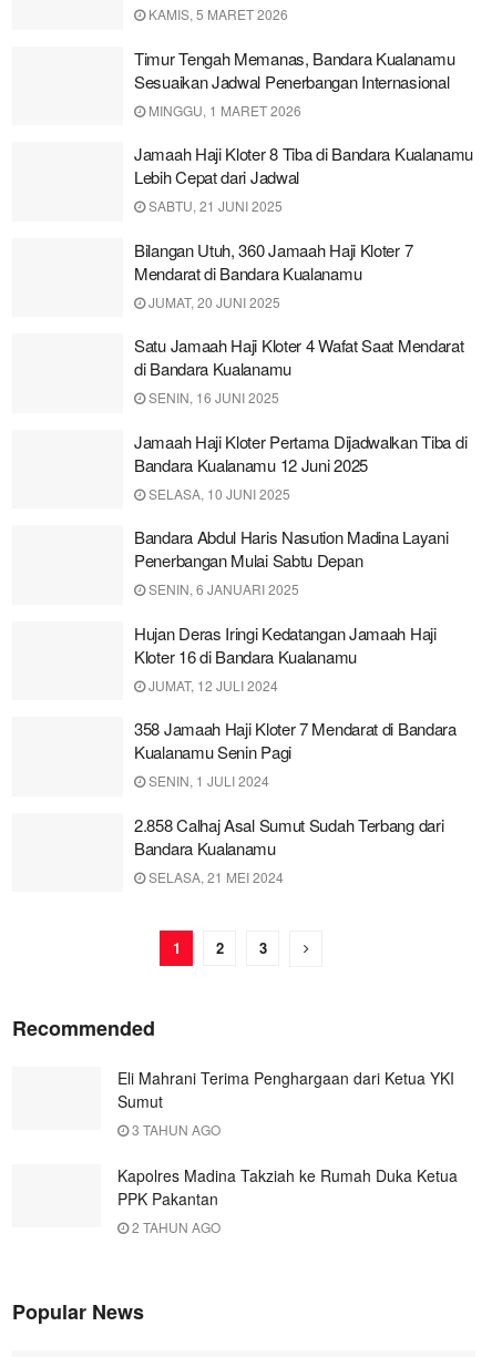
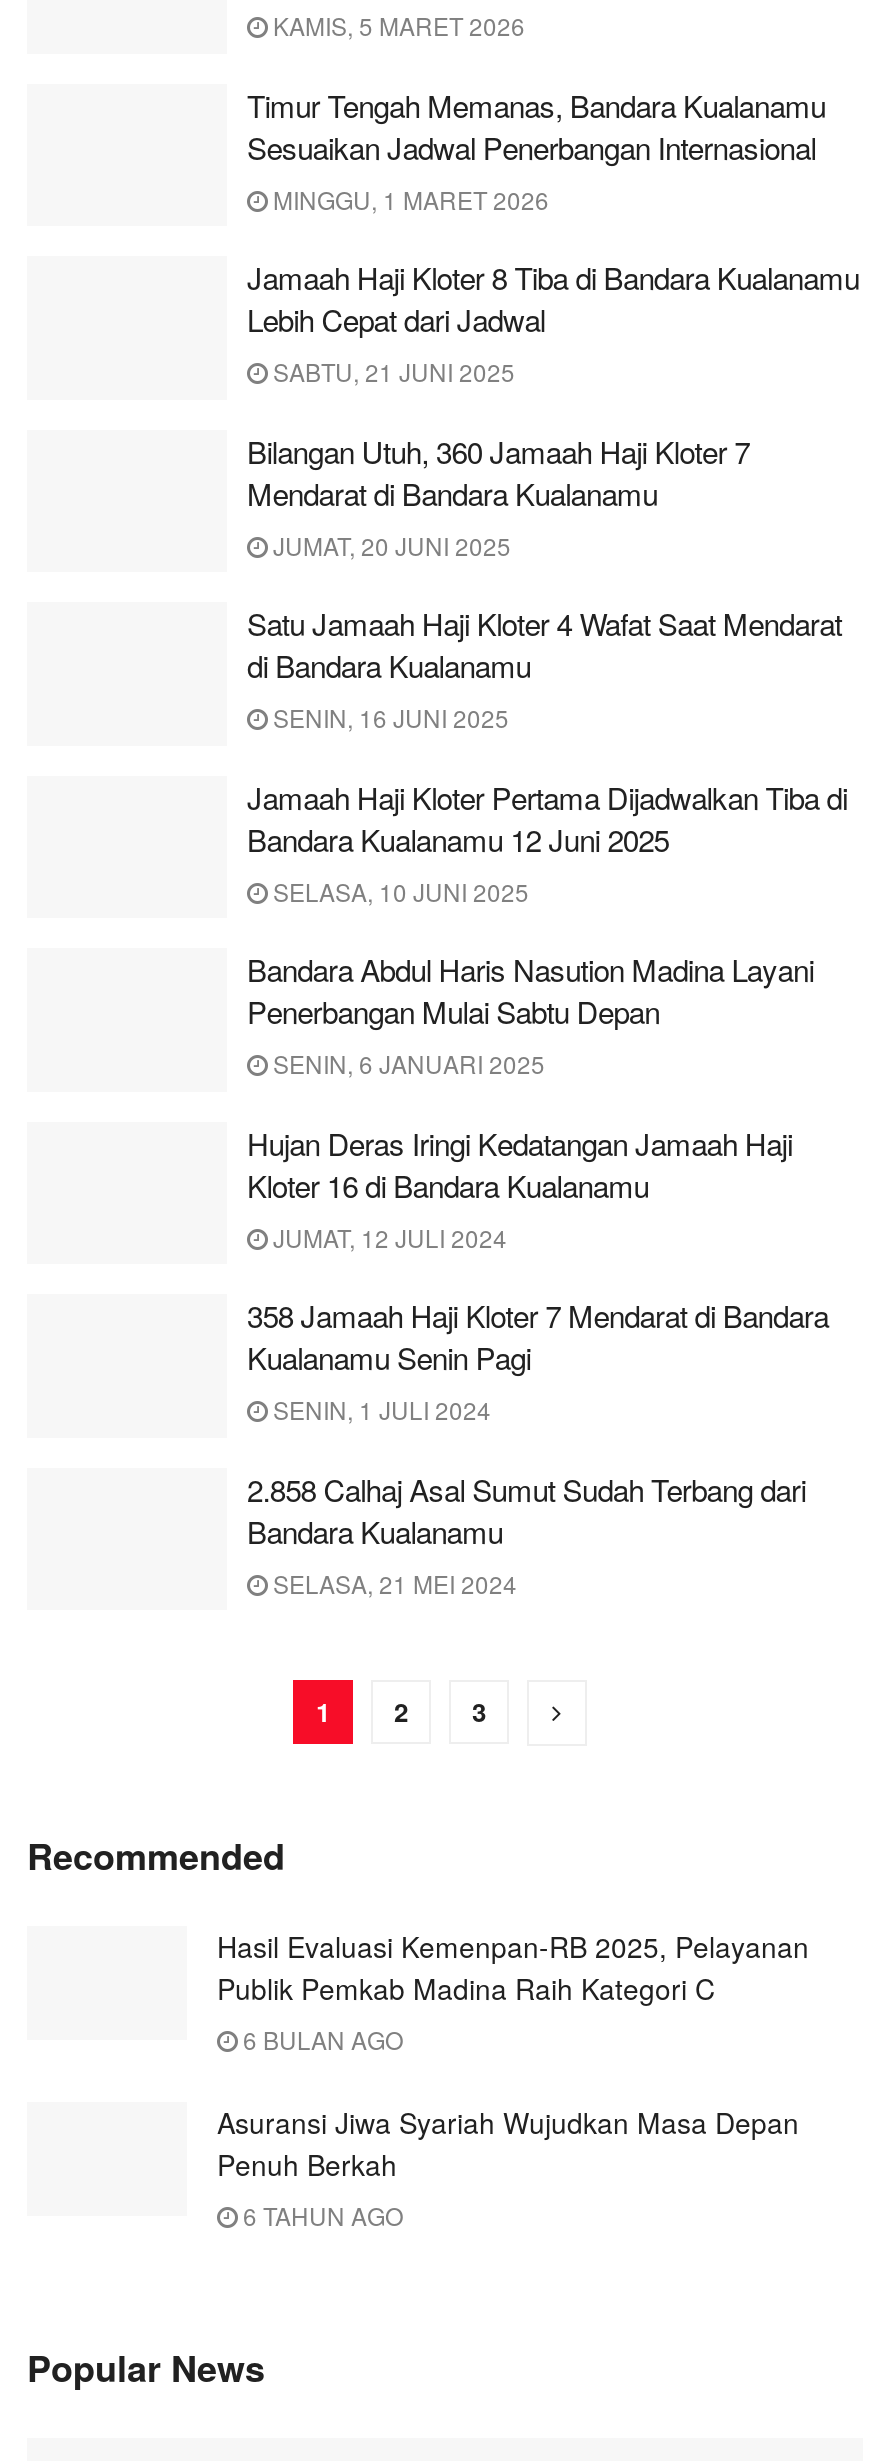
[117,1067,454,1139] Eli Mahrani Terima Penghargaan dari Ketua YKI | Sumut | 3 TAHUN AGO -> [217,1926,809,2056] Hasil Evaluasi Kemenpan-RB 2025, Pelayanan | Publik Pemkab Madina Raih Kategori C | 6 BULAN AGO
[117,1164,458,1236] Kapolres Madina Takziah ke Rumah Duka Ketua | PPK Pakantan | 2 TAHUN AGO -> [217,2102,799,2232] Asuransi Jiwa Syariah Wujudkan Masa Depan | Penuh Berkah | 6 TAHUN AGO

